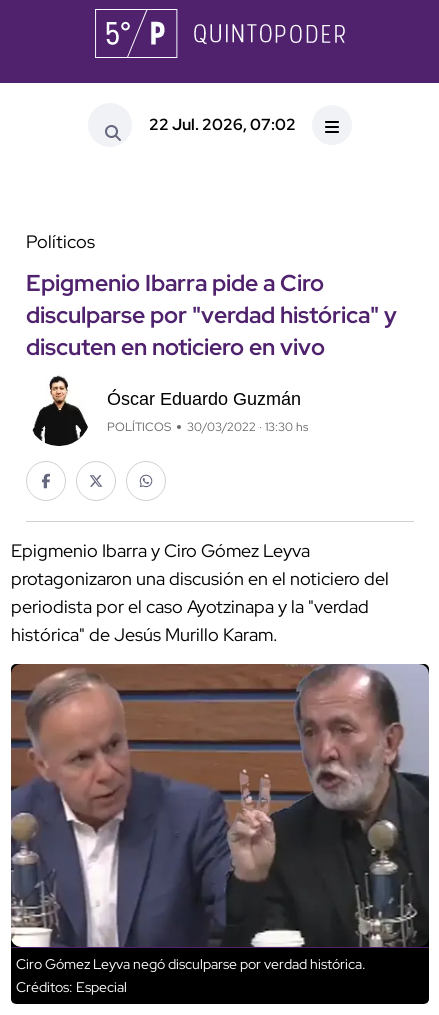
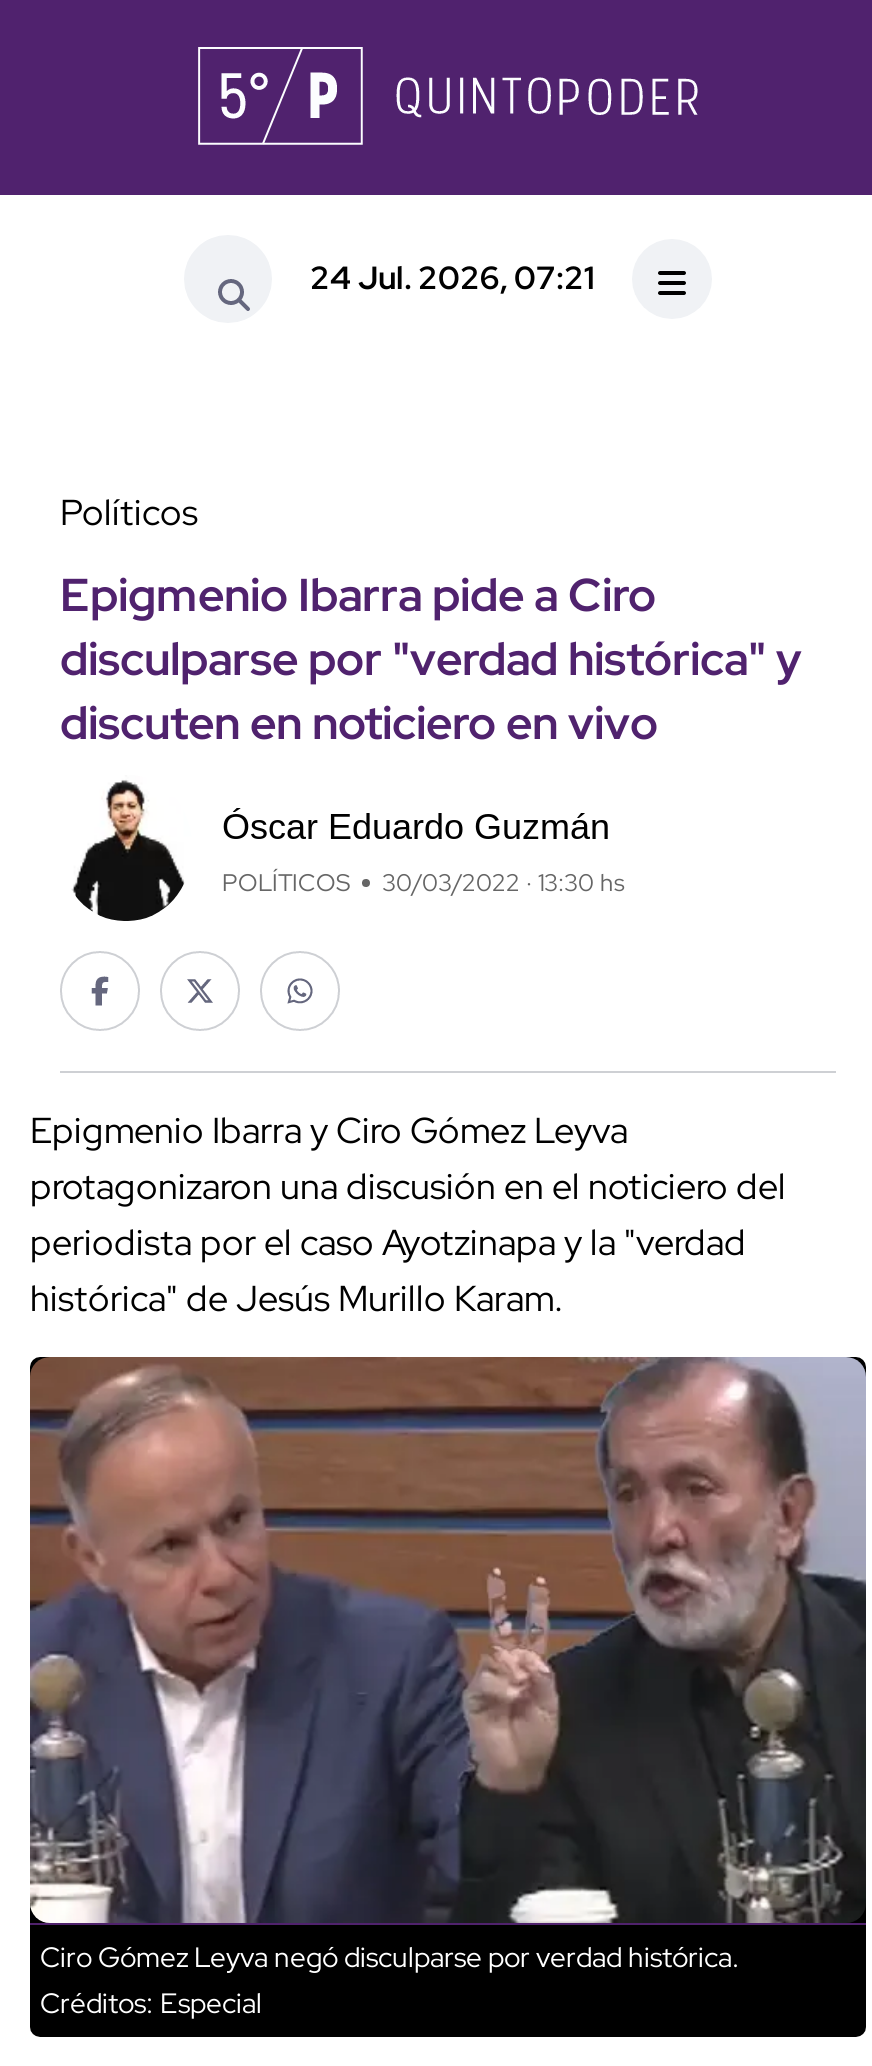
[148,114,295,135] 22 Jul. 2026, 07:02 -> [310,256,594,298] 24 Jul. 2026, 07:21

